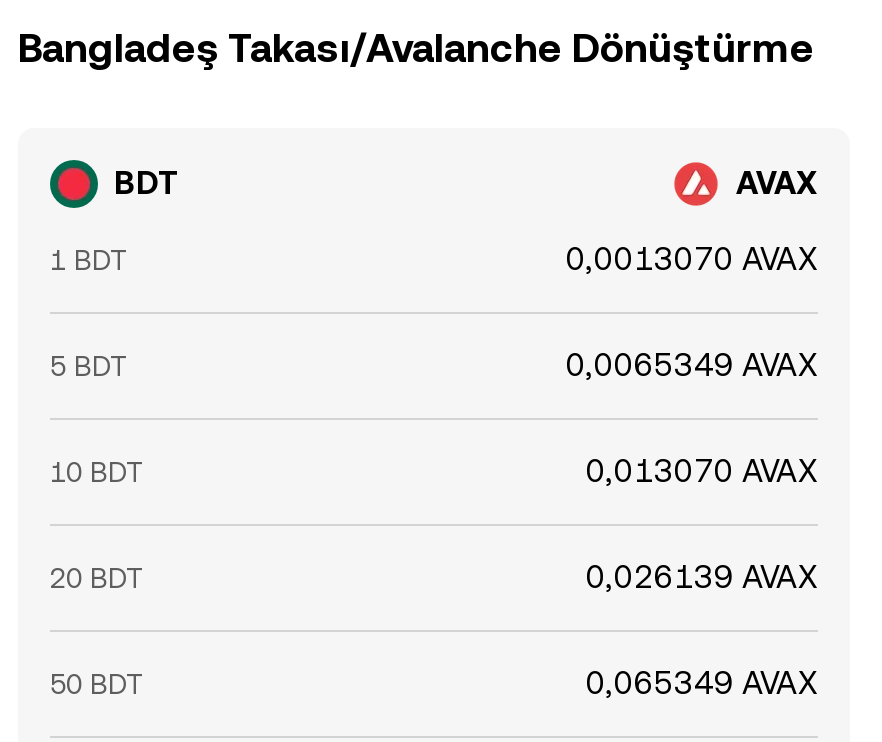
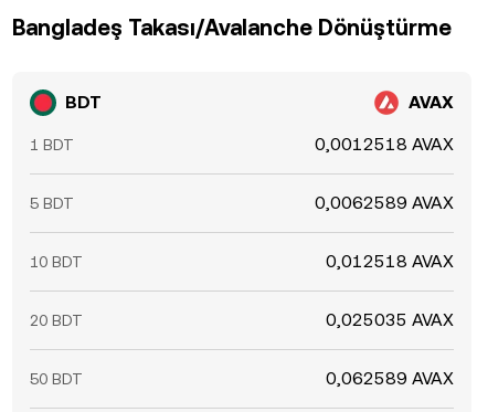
[566,240,818,278] 0,0013070 AVAX -> [315,134,454,155] 0,0012518 AVAX
[566,346,818,384] 0,0065349 AVAX -> [315,192,454,213] 0,0062589 AVAX
[586,452,818,490] 0,013070 AVAX -> [326,251,454,272] 0,012518 AVAX
[586,558,818,596] 0,026139 AVAX -> [326,309,454,330] 0,025035 AVAX
[586,664,818,702] 0,065349 AVAX -> [326,368,454,389] 0,062589 AVAX

